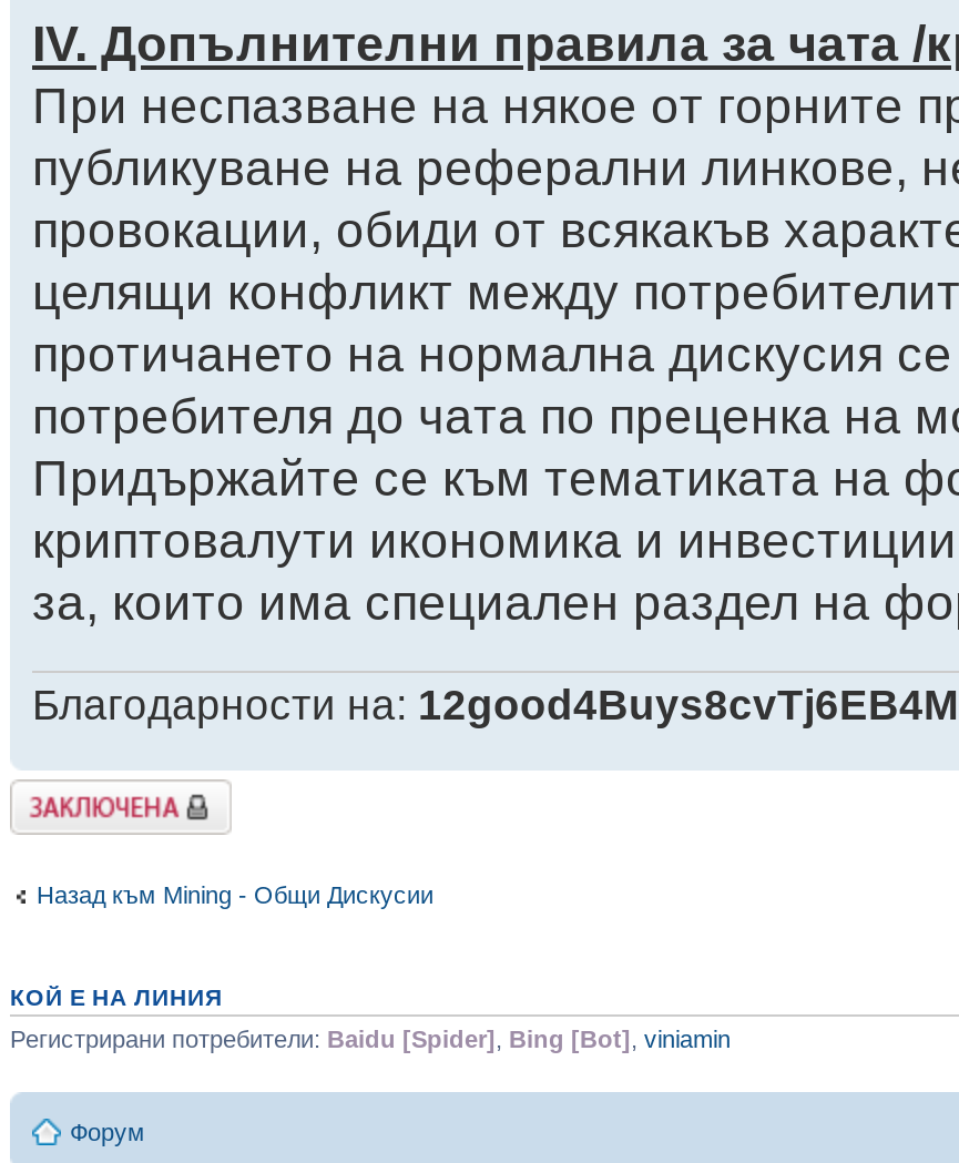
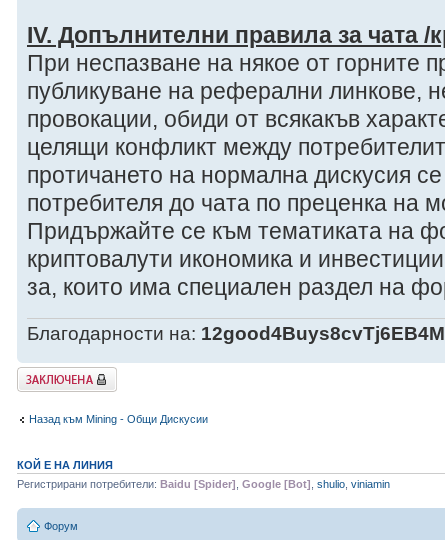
[10,1026,731,1053] Регистрирани потребители: Baidu [Spider], Bing [Bot], viniamin -> [17,478,390,490] Регистрирани потребители: Baidu [Spider], Google [Bot], shulio, viniamin

